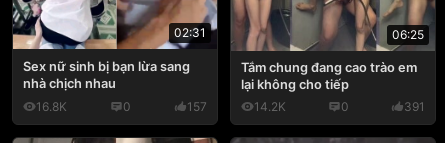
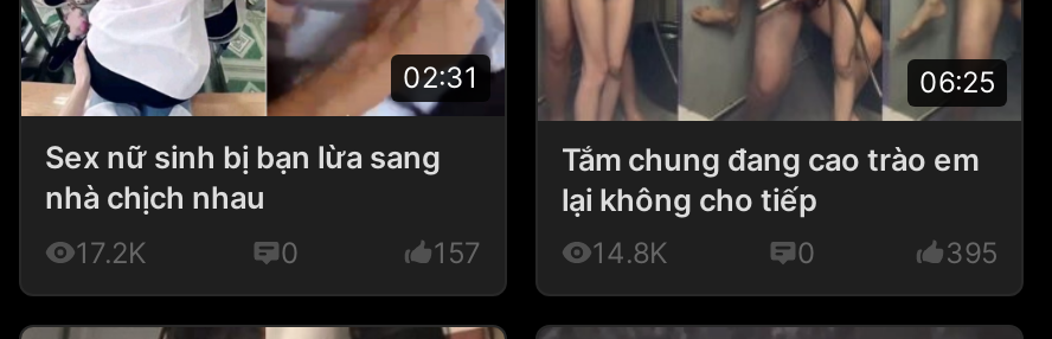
[36,99,67,114] 16.8K -> [76,235,147,270] 17.2K
[254,99,286,114] 14.2K -> [592,235,668,270] 14.8K
[404,99,425,114] 391 -> [945,235,998,270] 395

